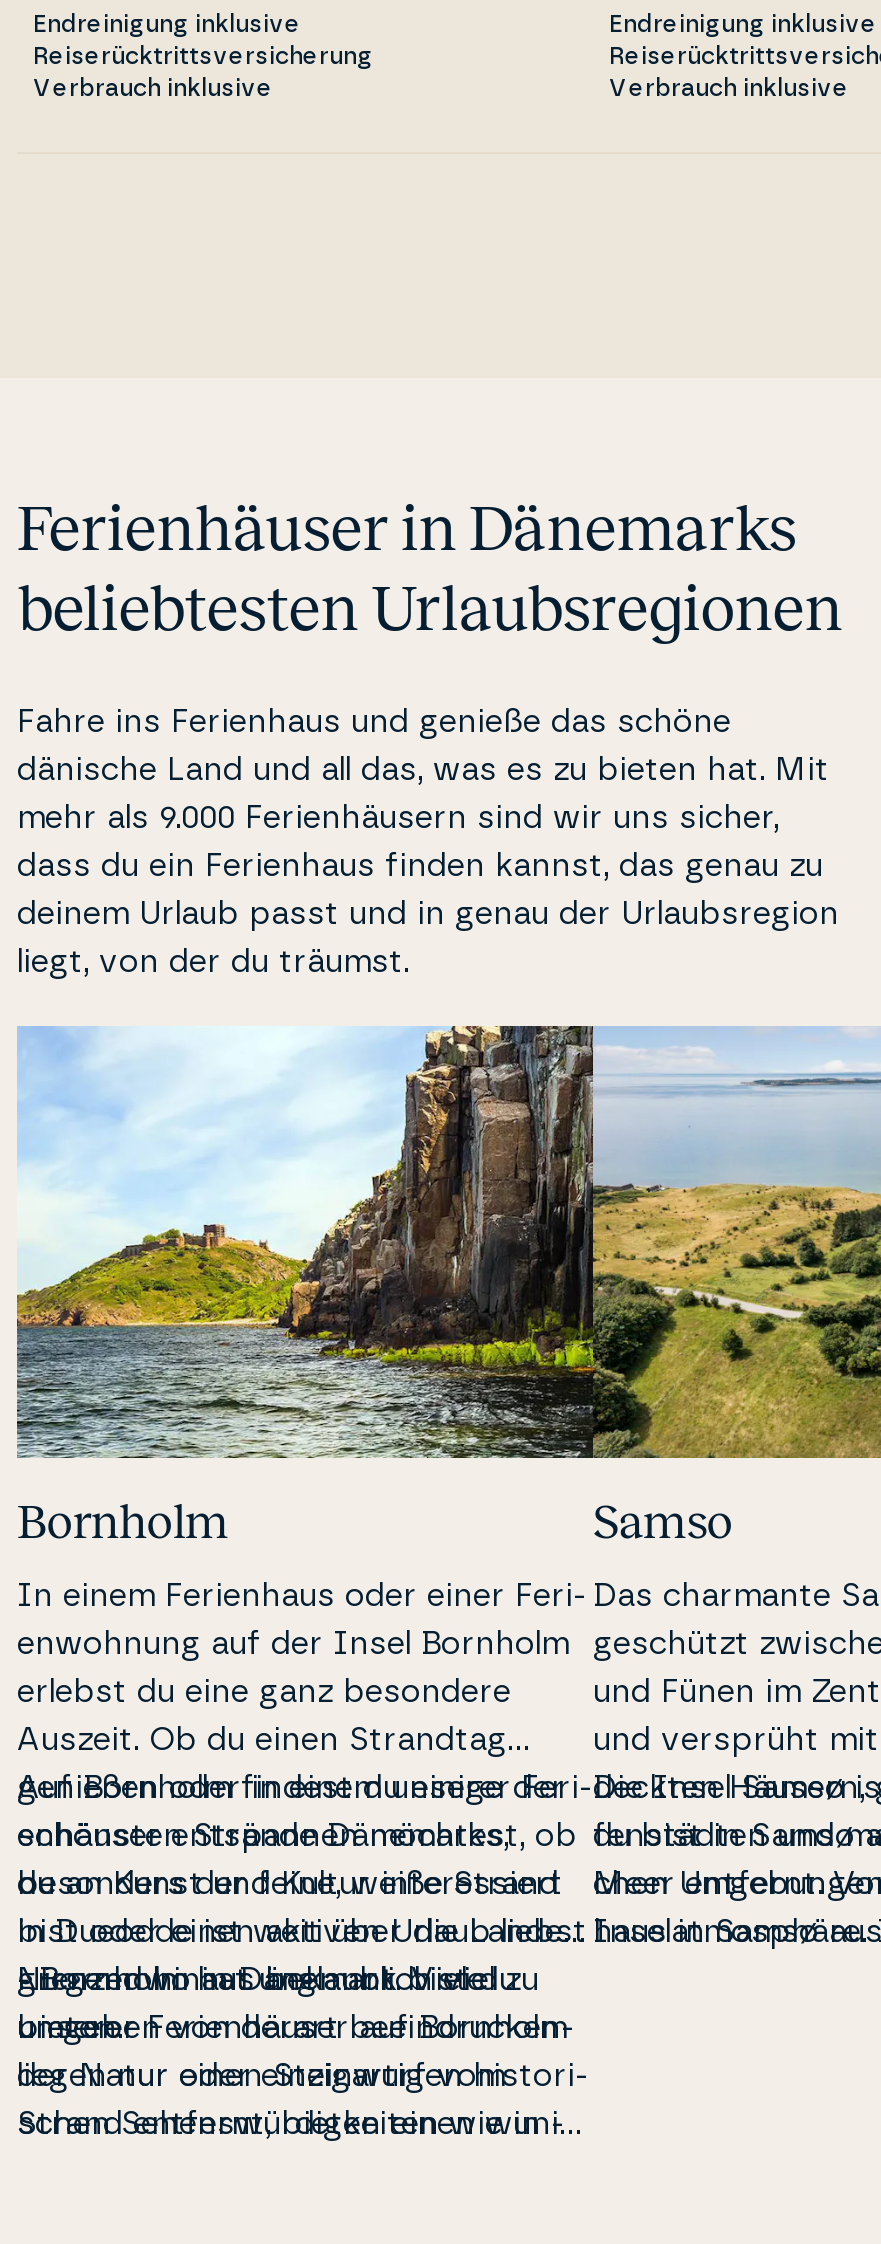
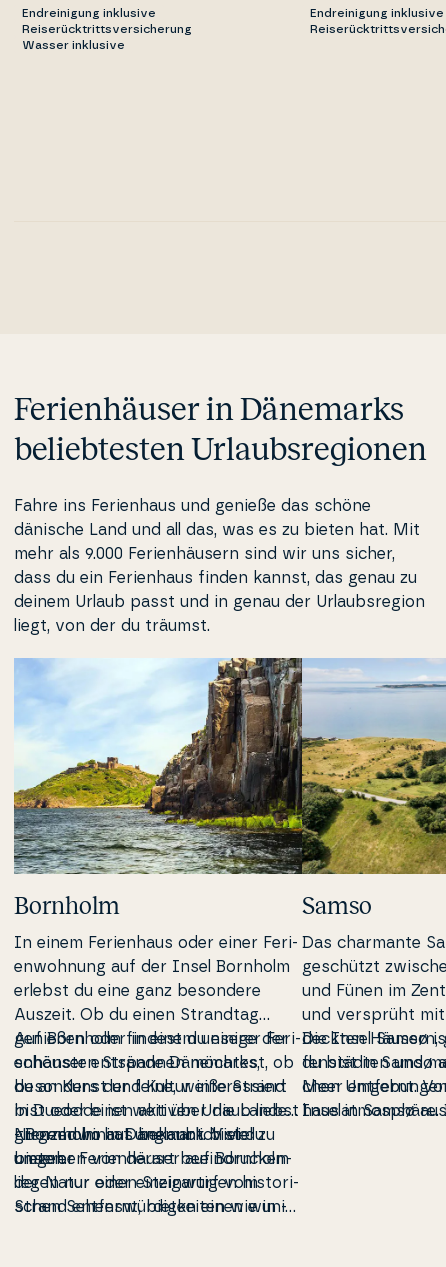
[33,76,273,100] Verbrauch inklusive -> [22,39,125,51] Wasser inklusive
[609,76,849,100] Verbrauch inklusive -> none

